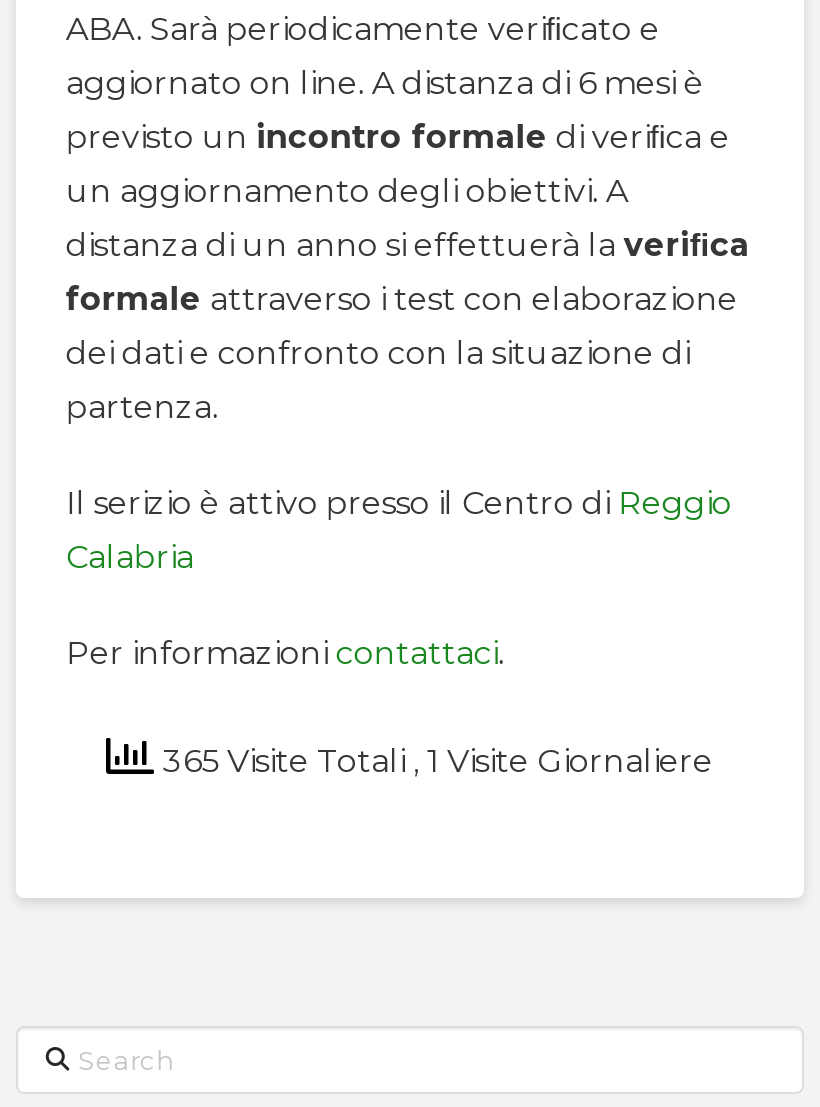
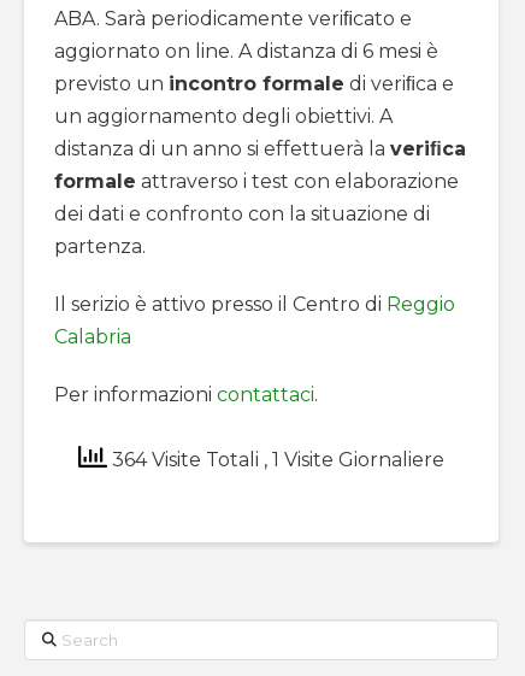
[155,741,713,779] 365 Visite Totali, 1 Visite Giornaliere -> [107,448,444,471] 364 Visite Totali, 1 Visite Giornaliere

